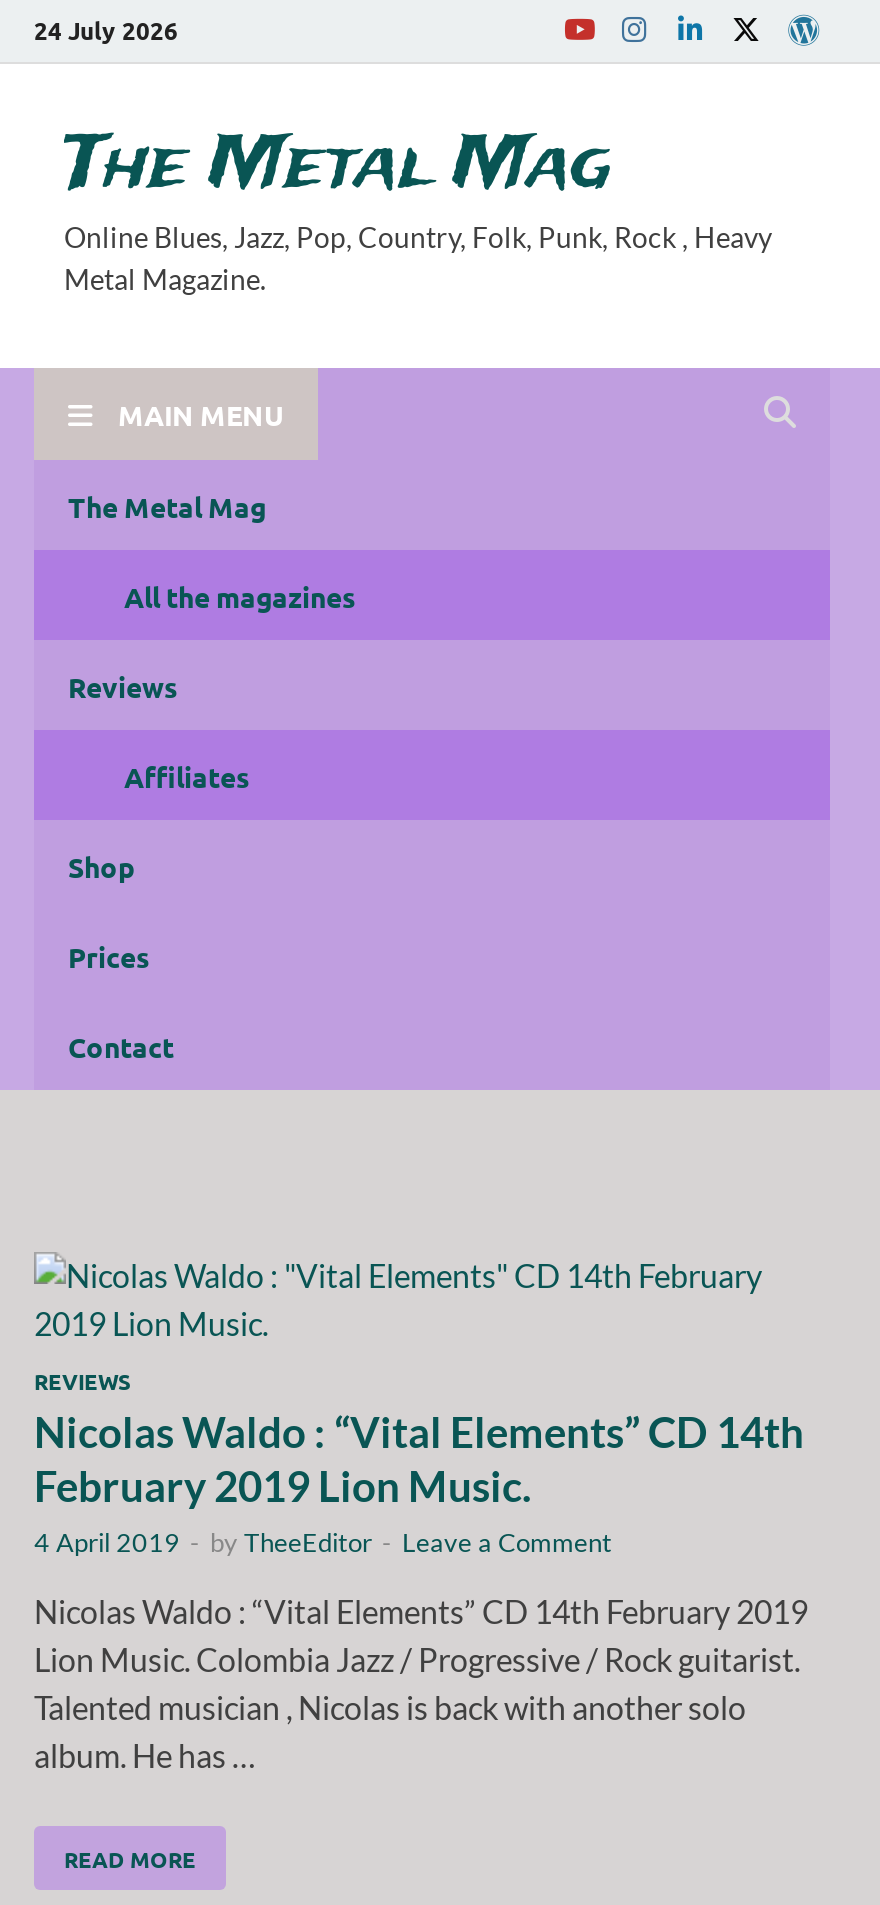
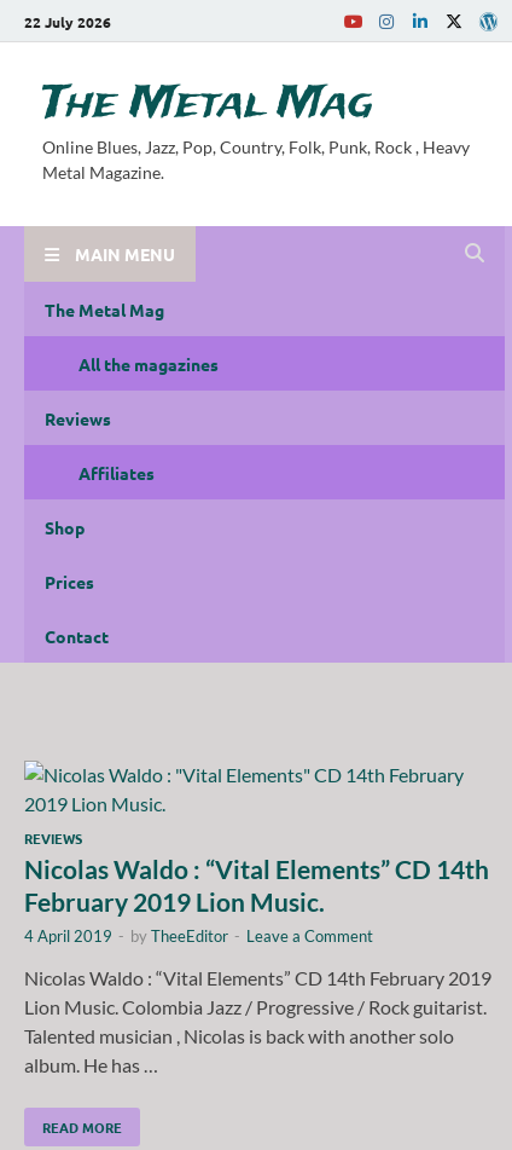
[34,13,178,45] 24 July 2026 -> [24,11,111,31] 22 July 2026

